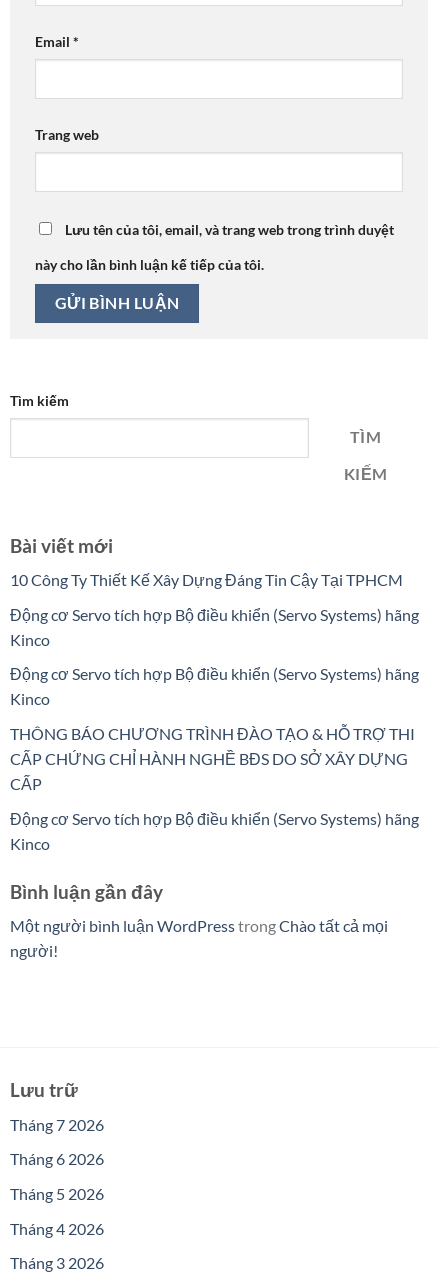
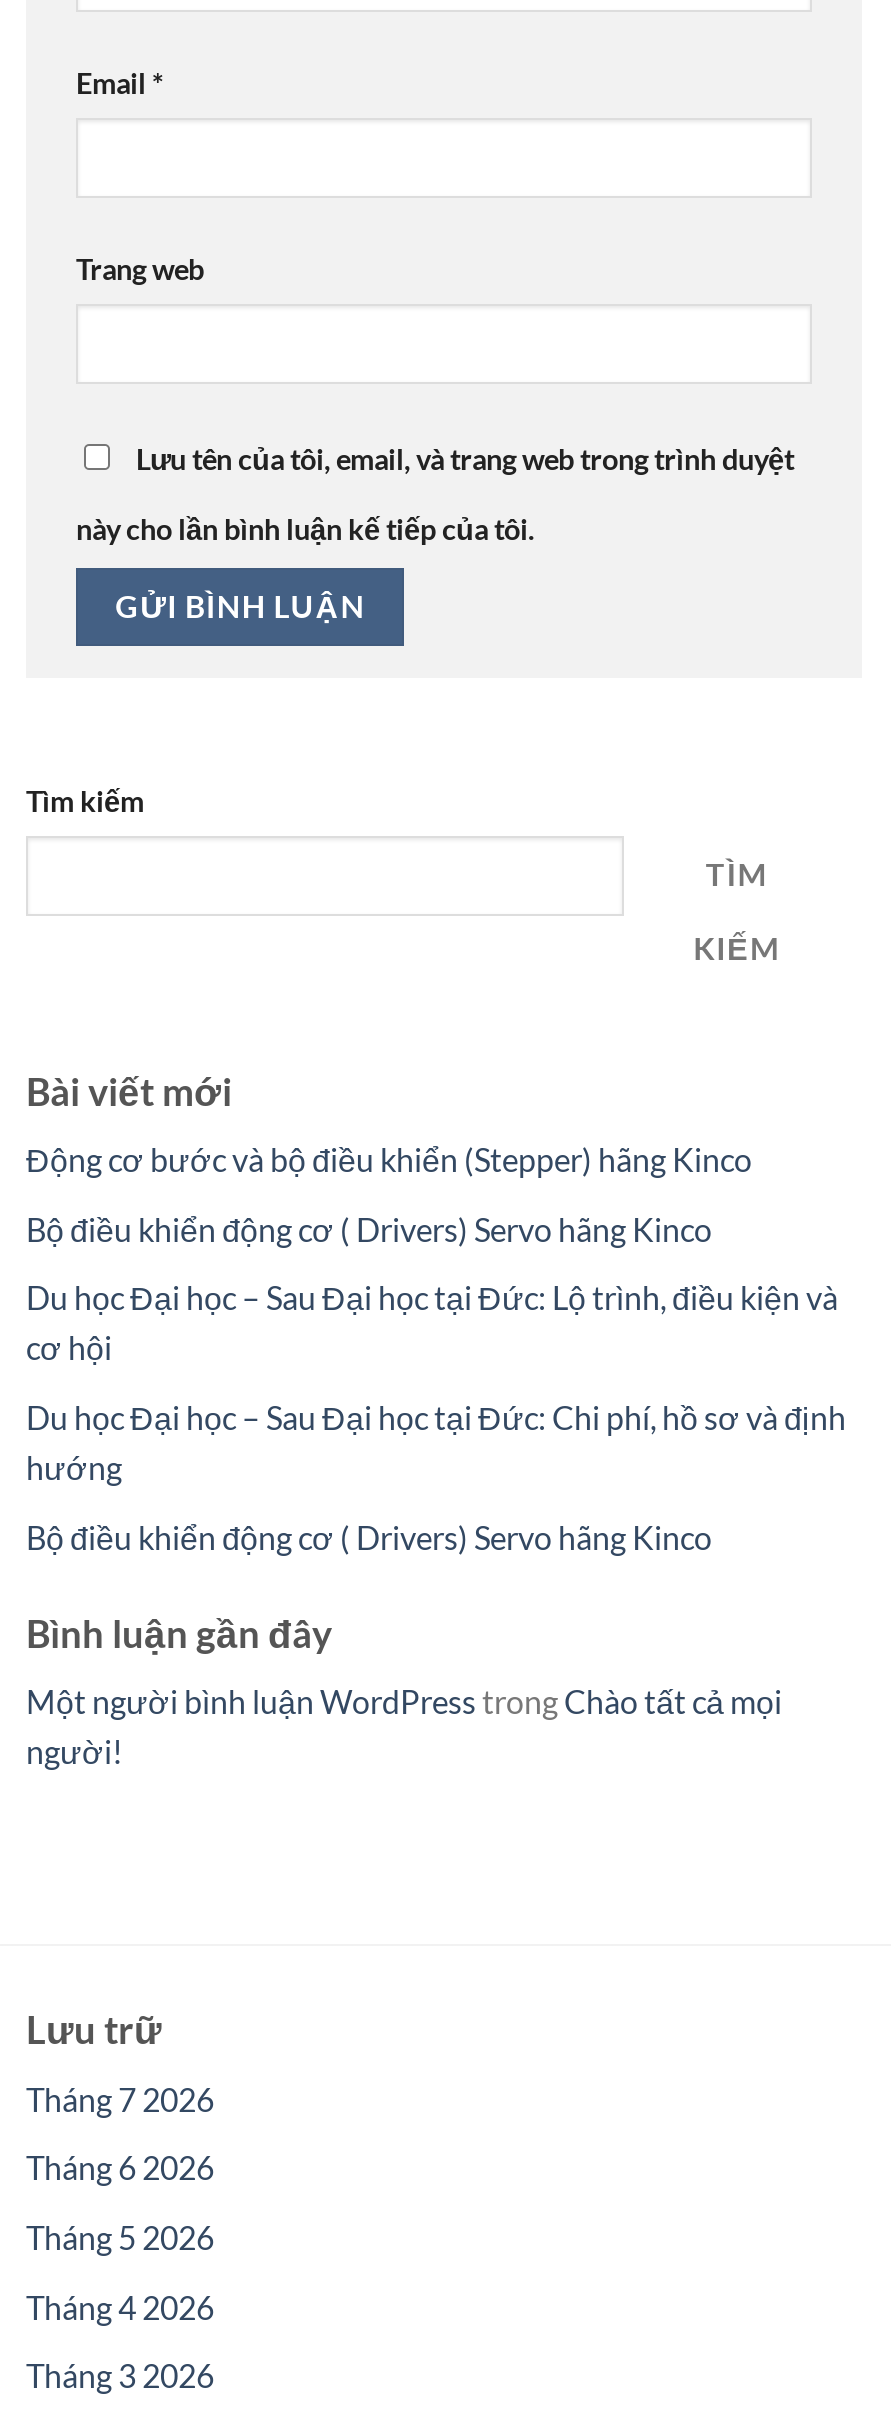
[10,570,403,589] 10 Công Ty Thiết Kế Xây Dựng Đáng Tin Cậy Tại TPHCM -> [26,1140,752,1178] Động cơ bước và bộ điều khiển (Stepper) hãng Kinco
[10,605,419,649] Động cơ Servo tích hợp Bộ điều khiển (Servo Systems) hãng | Kinco -> [26,1210,712,1248] Bộ điều khiển động cơ ( Drivers) Servo hãng Kinco
[10,664,419,708] Động cơ Servo tích hợp Bộ điều khiển (Servo Systems) hãng | Kinco -> [26,1279,838,1367] Du học Đại học – Sau Đại học tại Đức: Lộ trình, điều kiện và | cơ hội
[10,724,415,793] THÔNG BÁO CHƯƠNG TRÌNH ĐÀO TẠO & HỖ TRỢ THI | CẤP CHỨNG CHỈ HÀNH NGHỀ BĐS DO SỞ XÂY DỰNG | CẤP -> [26,1398,846,1486] Du học Đại học – Sau Đại học tại Đức: Chi phí, hồ sơ và định | hướng
[10,809,419,853] Động cơ Servo tích hợp Bộ điều khiển (Servo Systems) hãng | Kinco -> [26,1517,712,1555] Bộ điều khiển động cơ ( Drivers) Servo hãng Kinco

